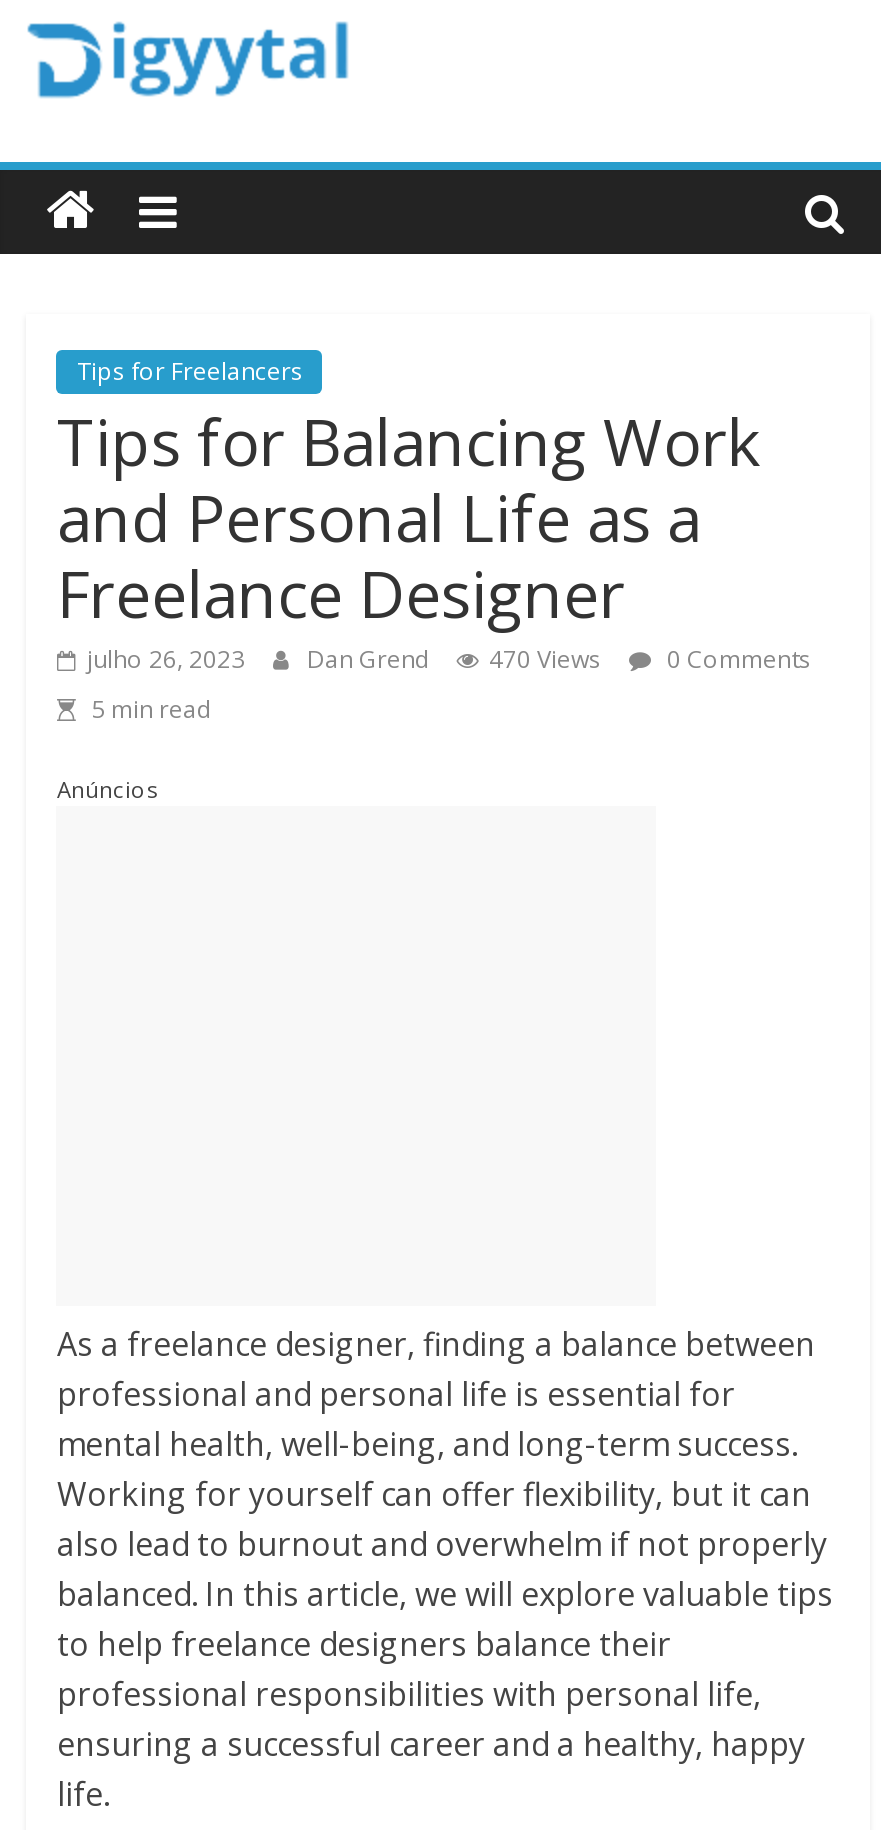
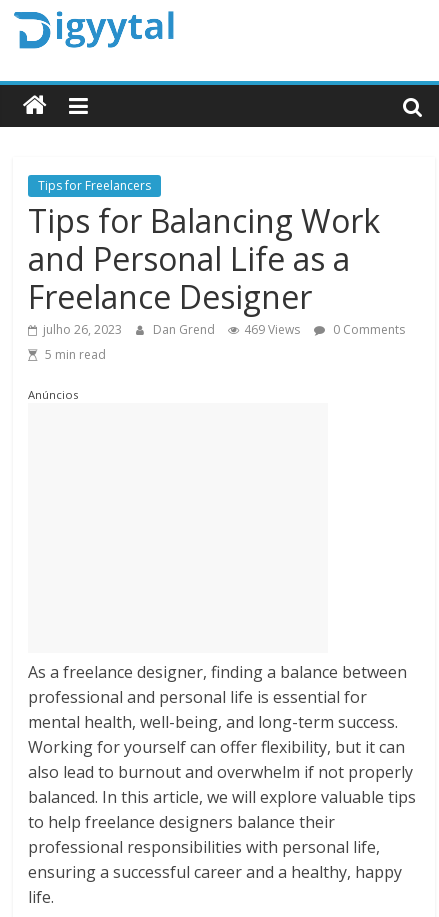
[87,642,811,676] julho 26, 2023 Dan Grend 470 Views 0 Comments -> [43,321,405,338] julho 26, 2023 Dan Grend 469 Views 0 Comments

